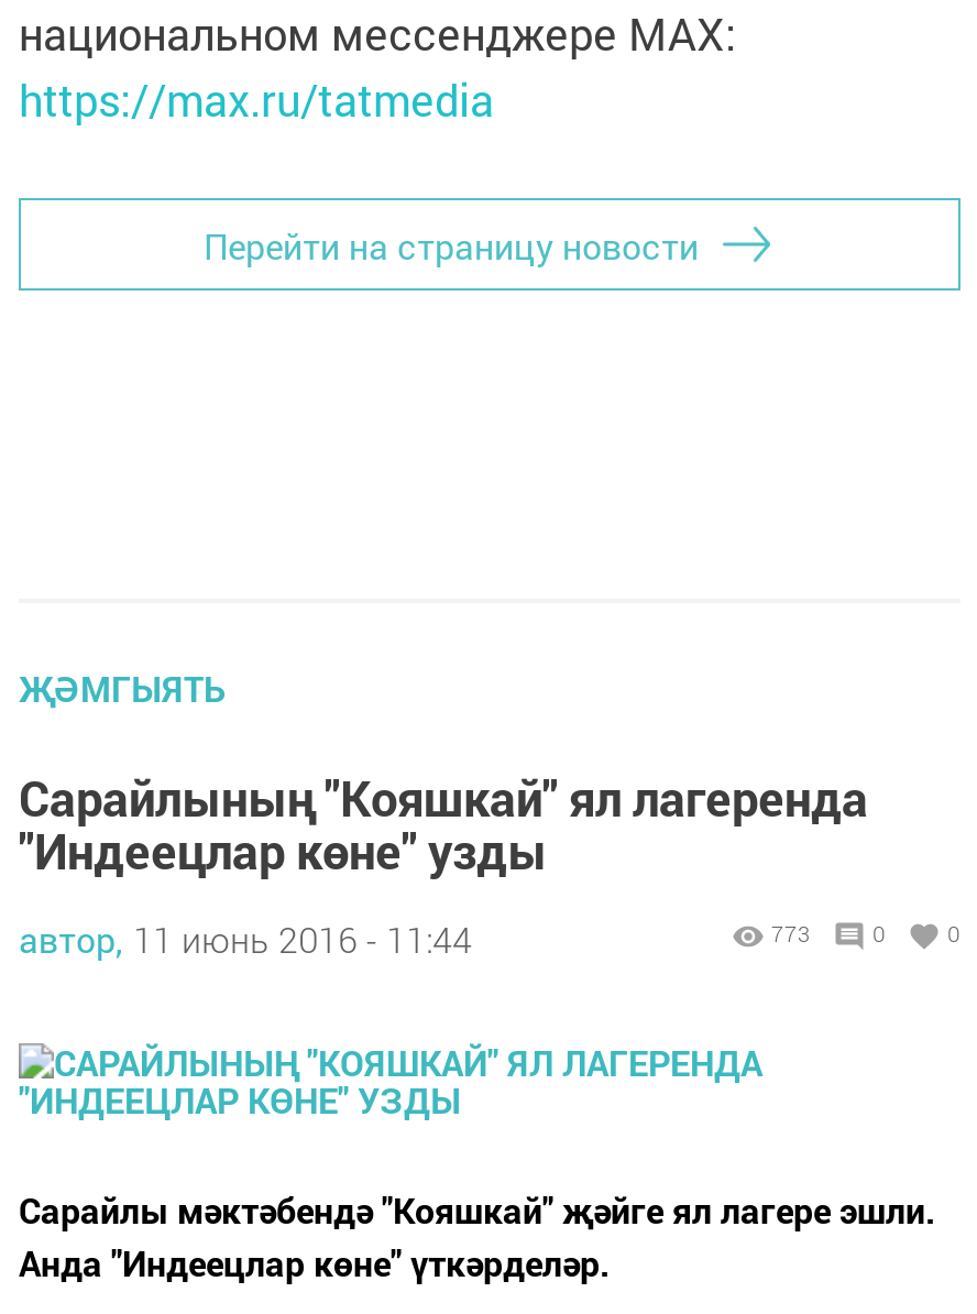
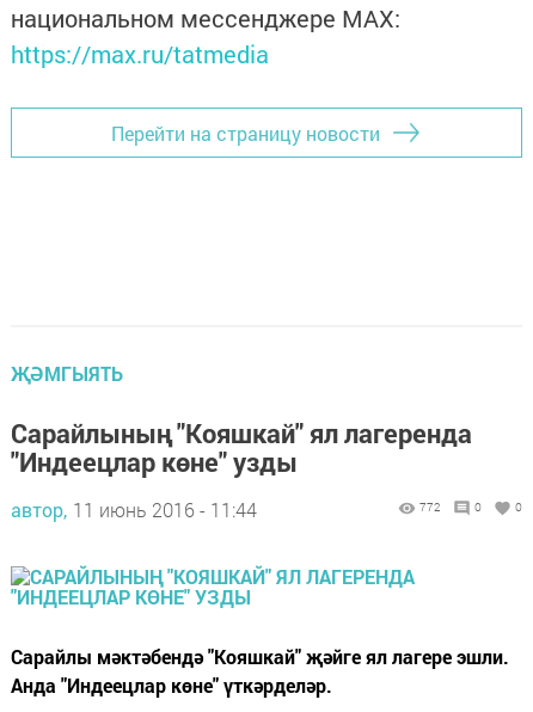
[771,921,811,949] 773 -> [419,500,441,515] 772

